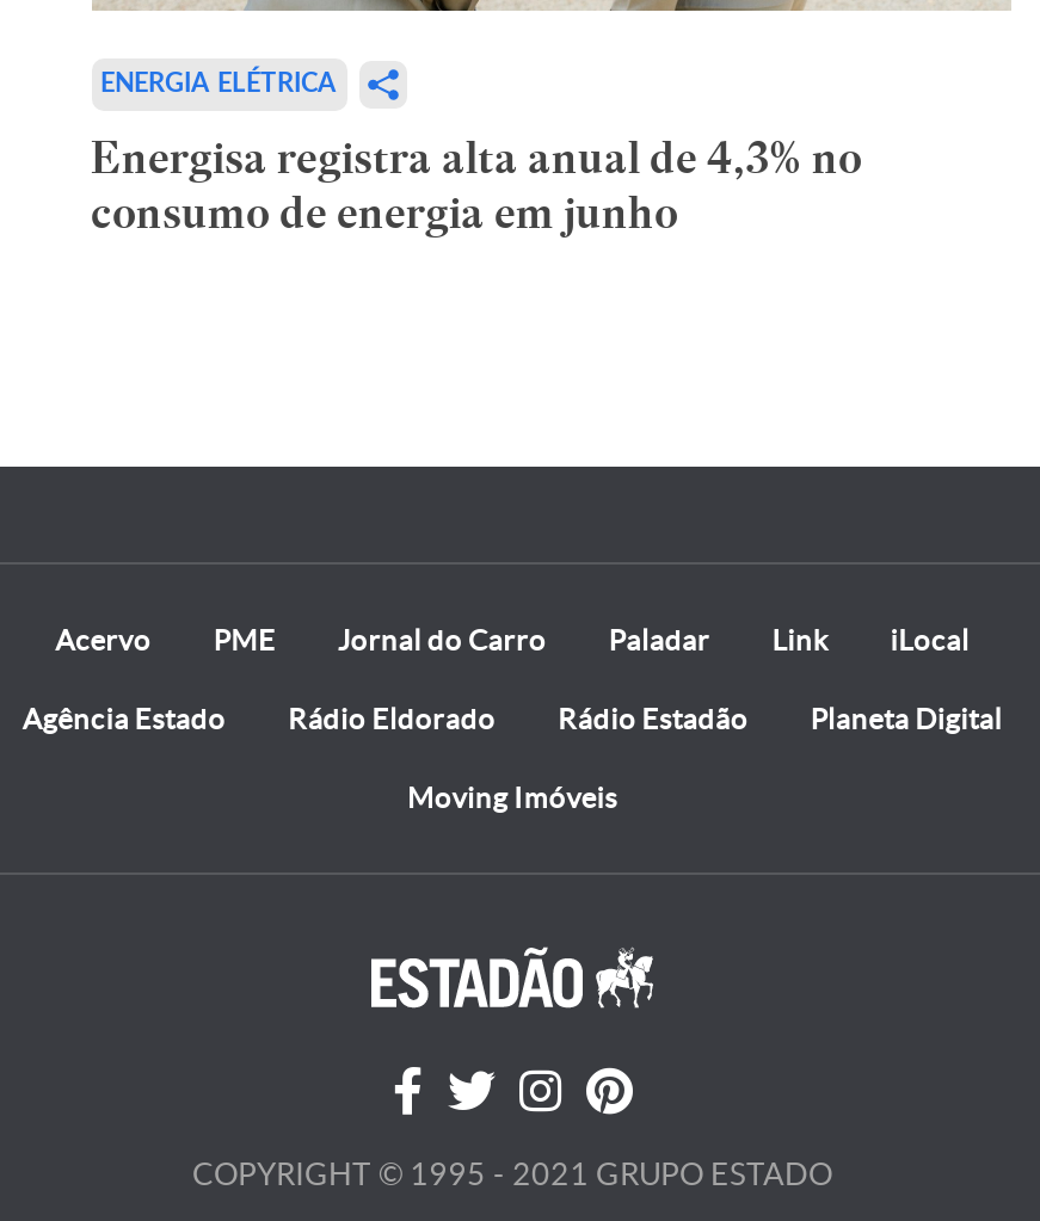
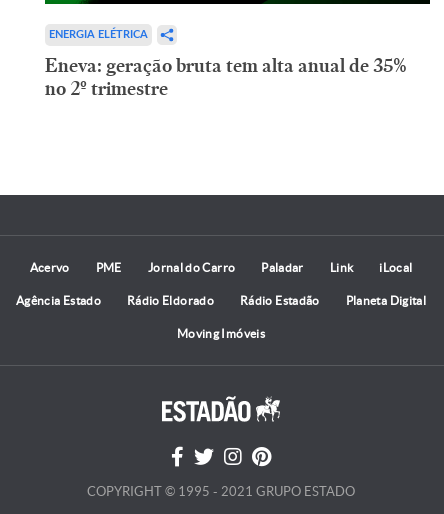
[91,130,862,240] Energisa registra alta anual de 4,3% no | consumo de energia em junho -> [44,54,406,100] Eneva: geração bruta tem alta anual de 35% | no 2º trimestre

